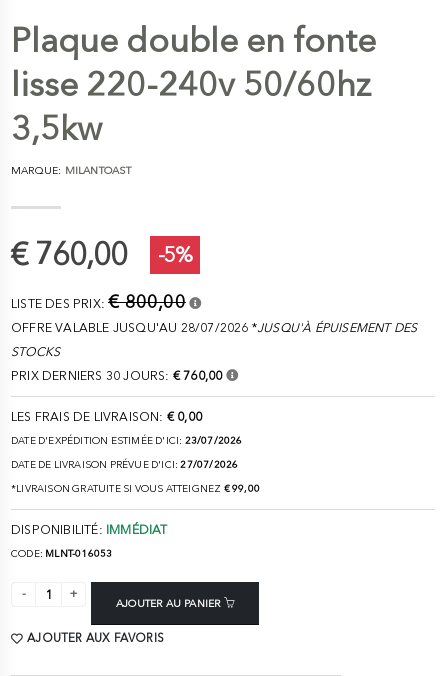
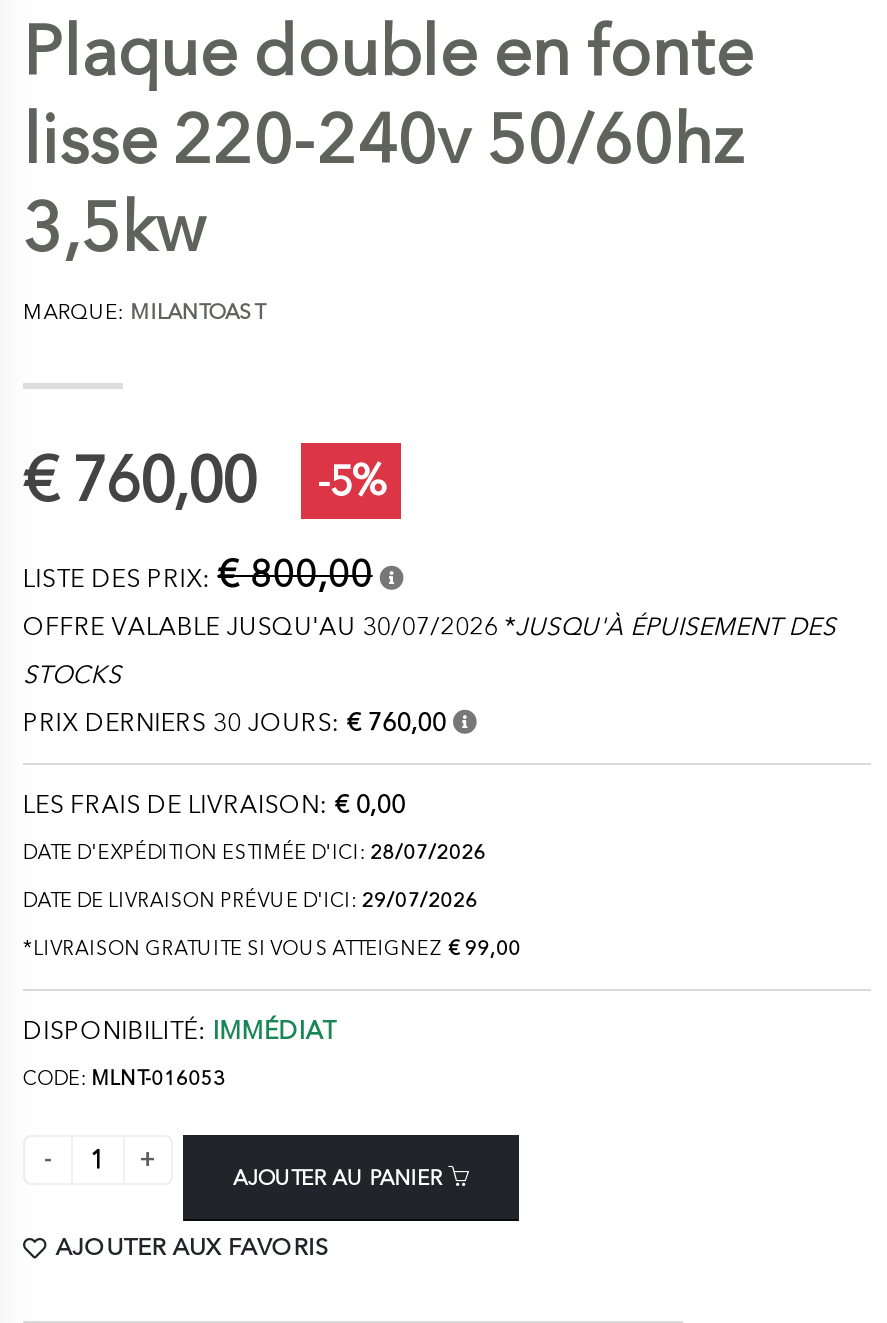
[11,320,417,335] OFFRE VALABLE JUSQU'AU 28/07/2026 *JUSQU'À ÉPUISEMENT DES -> [23,612,836,642] OFFRE VALABLE JUSQU'AU 30/07/2026 *JUSQU'À ÉPUISEMENT DES
[11,435,243,446] DATE D'EXPÉDITION ESTIMÉE D'ICI: 23/07/2026 -> [23,842,486,864] DATE D'EXPÉDITION ESTIMÉE D'ICI: 28/07/2026
[11,459,238,470] DATE DE LIVRAISON PRÉVUE D'ICI: 27/07/2026 -> [23,890,478,912] DATE DE LIVRAISON PRÉVUE D'ICI: 29/07/2026

